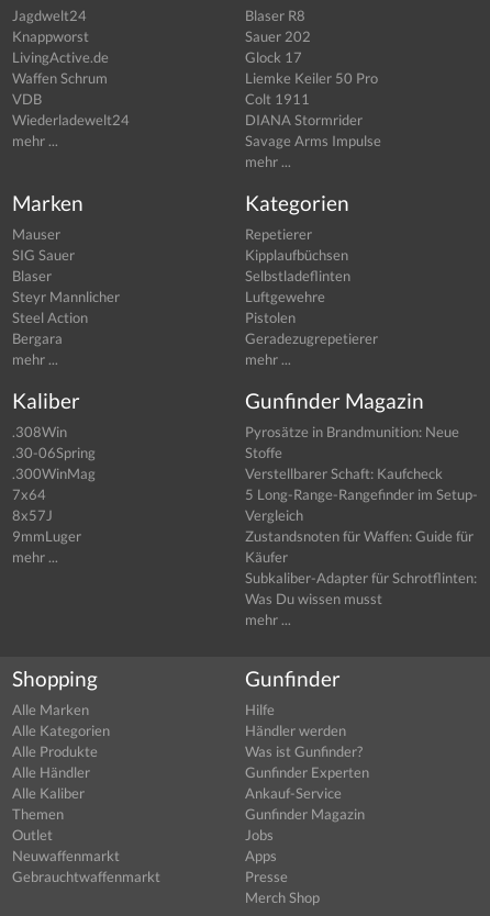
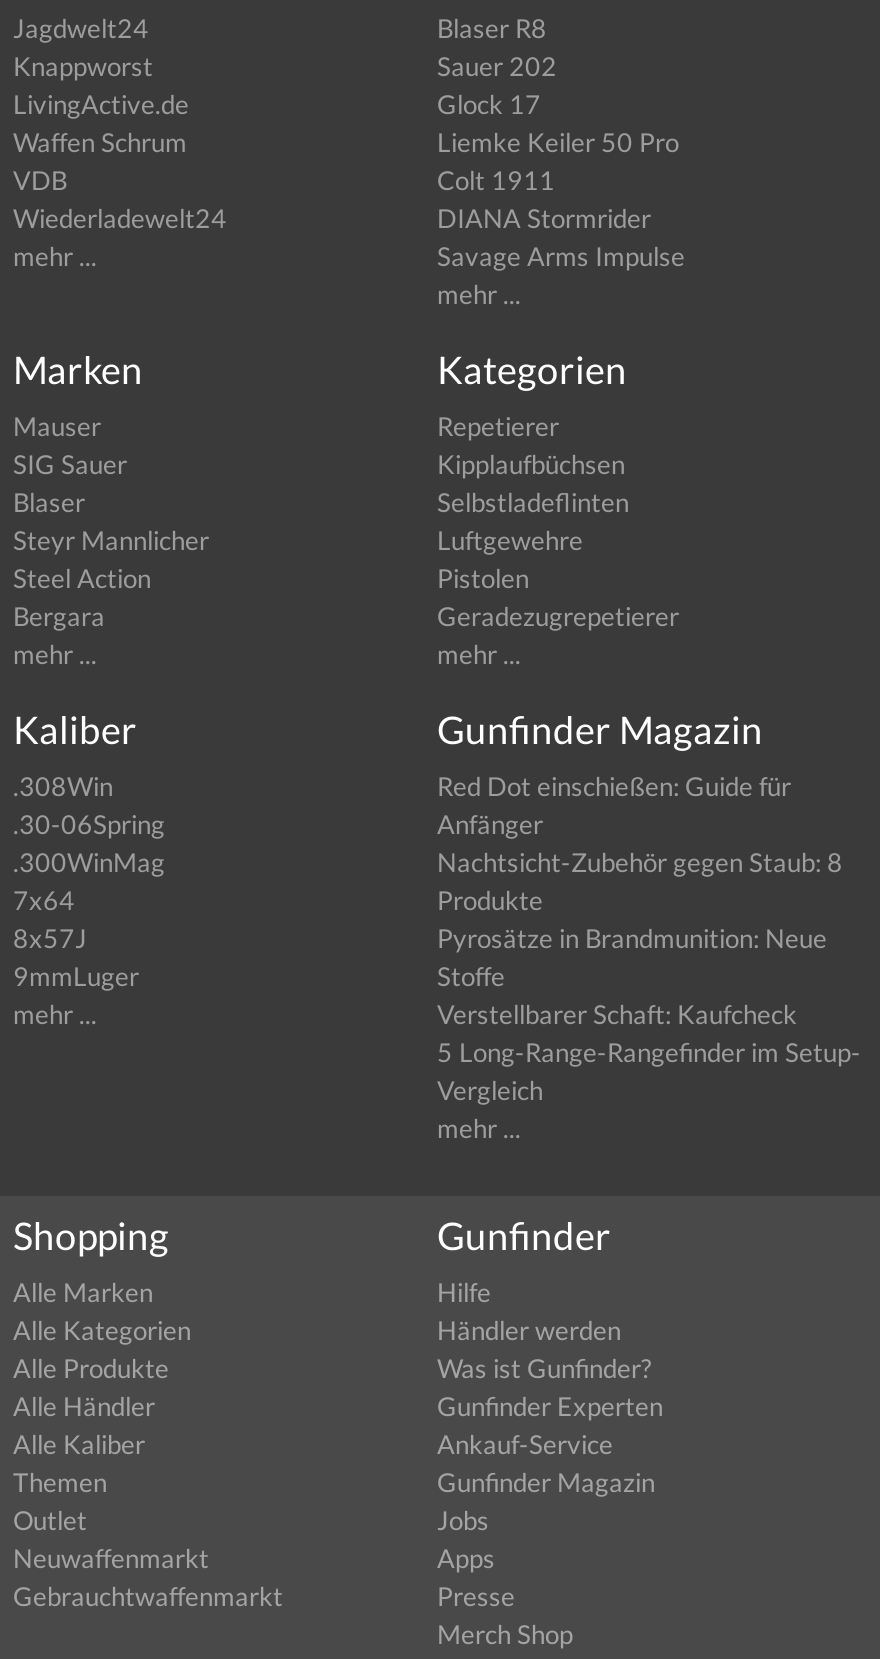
moved [245,423,478,524] -> [437,922,861,1106]: Pyrosätze in Brandmunition: Neue | Stoffe | Verstellbarer Schaft: Kaufcheck | 5 Long-Range-Rangefinder im Setup- | Vergleich
none -> [437,770,843,916] Red Dot einschießen: Guide für | Anfänger | Nachtsicht-Zubehör gegen Staub: 8 | Produkte
[245,527,477,608] Zustandsnoten für Waffen: Guide für | Käufer | Subkaliber-Adapter für Schrotflinten: | Was Du wissen musst -> none

